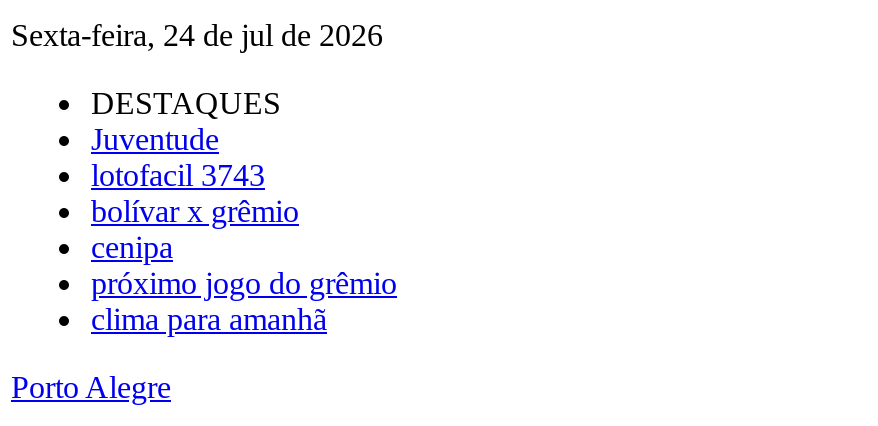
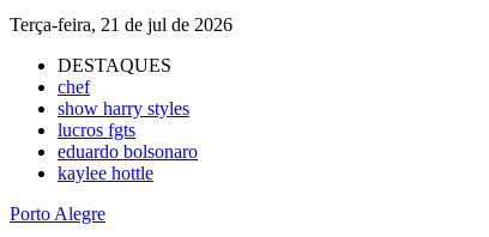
[11,18,383,52] Sexta-feira, 24 de jul de 2026 -> [10,14,233,35] Terça-feira, 21 de jul de 2026
[91,122,397,336] Juventude | lotofacil 3743 | bolívar x grêmio | cenipa | próximo jogo do grêmio | clima para amanhã -> [58,77,198,183] chef | show harry styles | lucros fgts | eduardo bolsonaro | kaylee hottle

